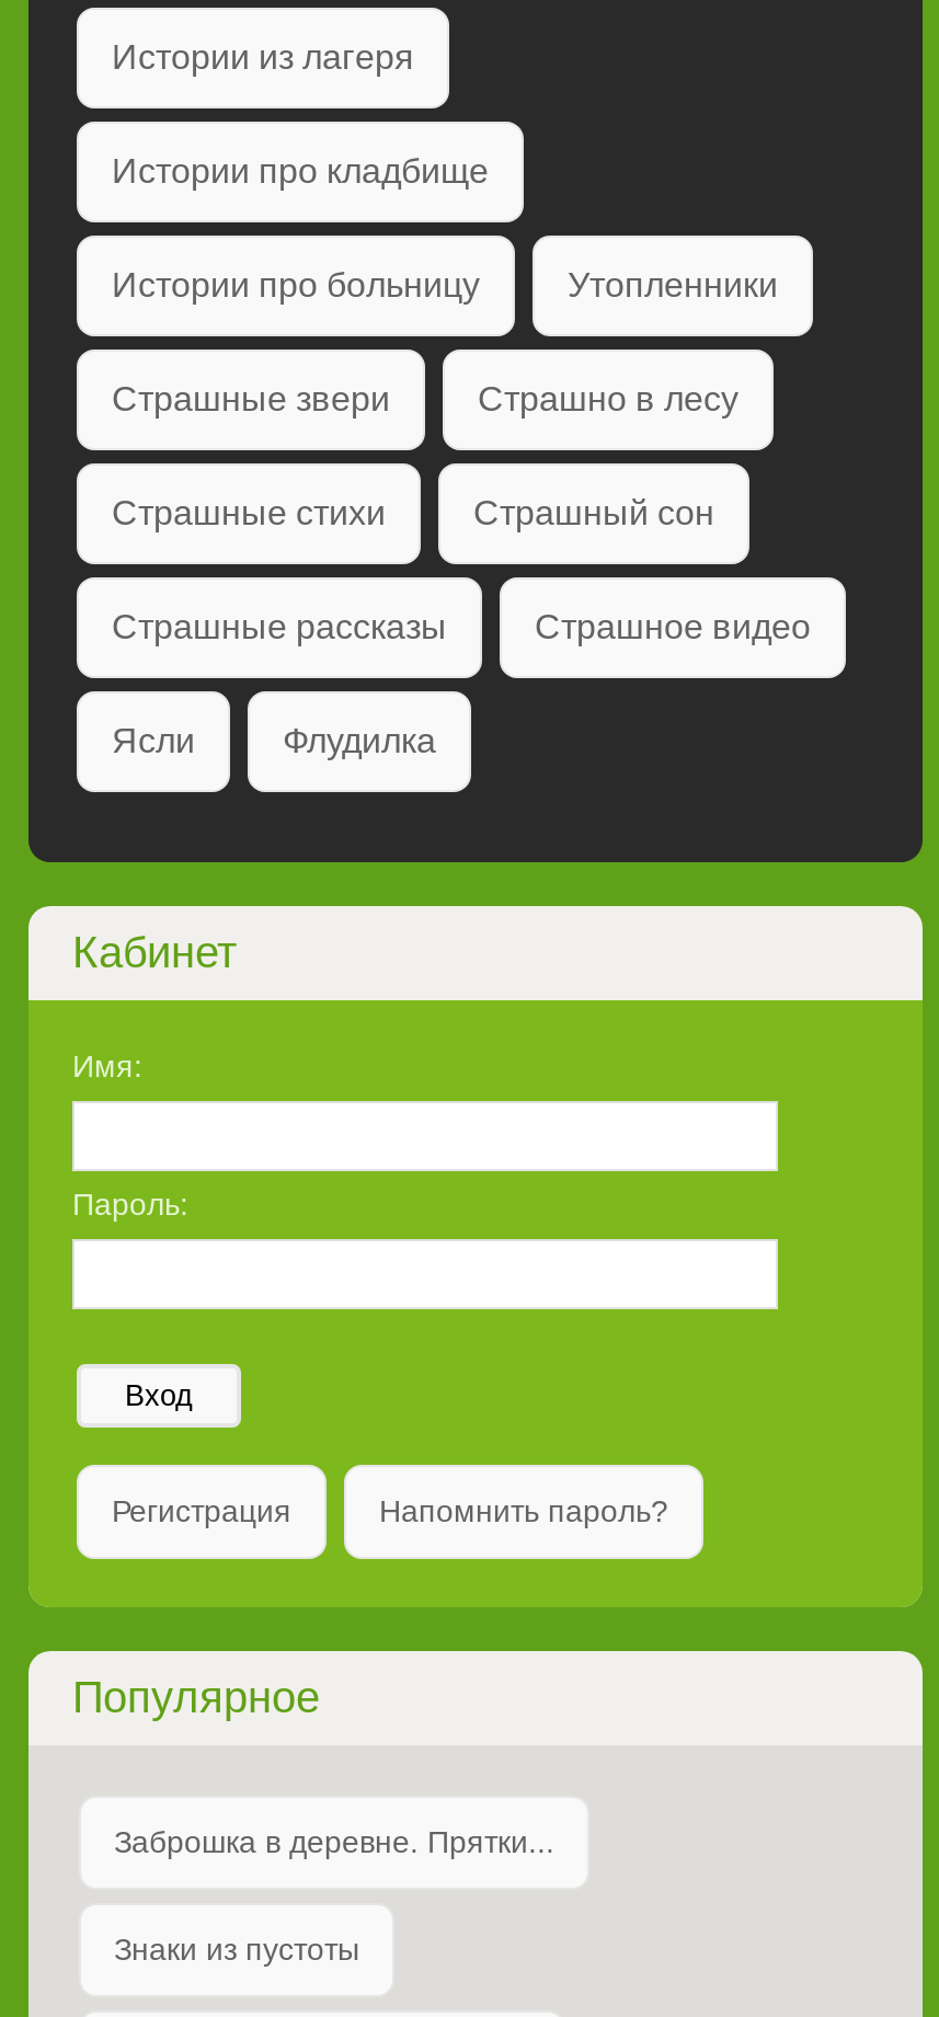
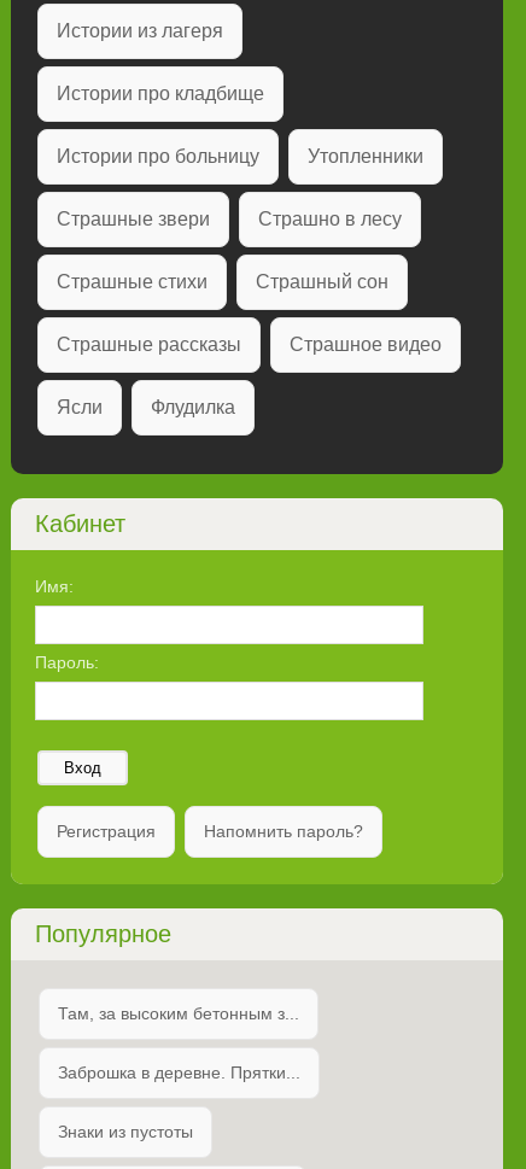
none -> [58,1004,299,1023] Там, за высоким бетонным з...

